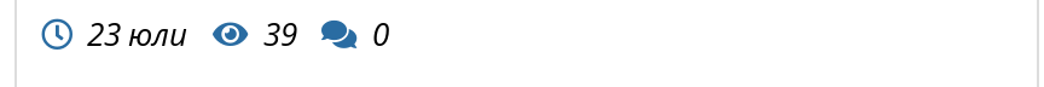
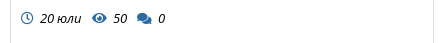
[80,12,297,56] 23 юли | 39 -> [37,9,127,27] 20 юли | 50

